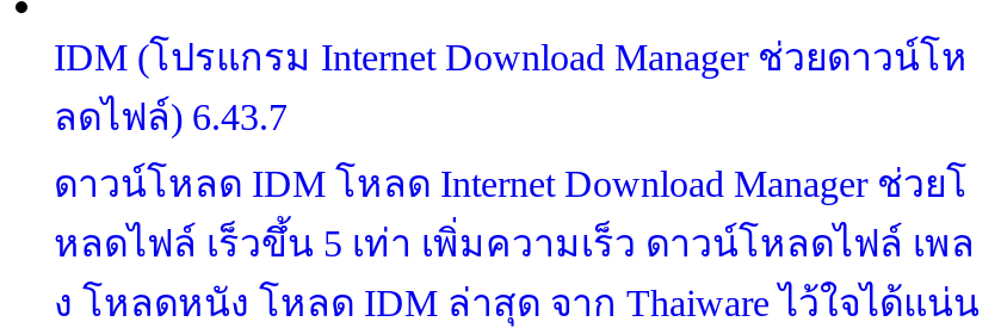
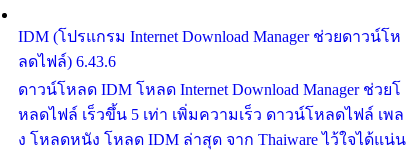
[54,97,288,137] ลดไฟล์) 6.43.7 -> [18,53,116,70] ลดไฟล์) 6.43.6

